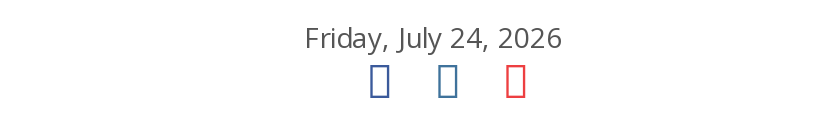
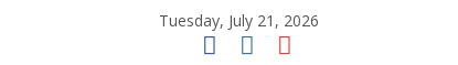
[304,18,562,56] Friday, July 24, 2026 -> [159,10,319,31] Tuesday, July 21, 2026

